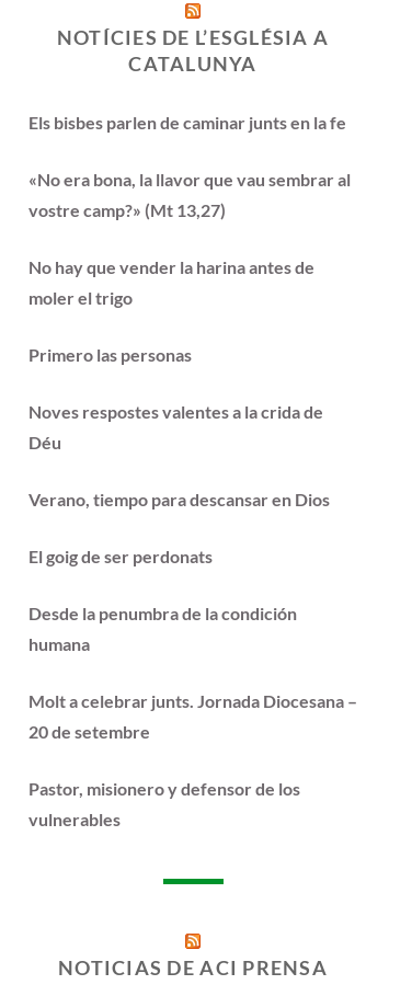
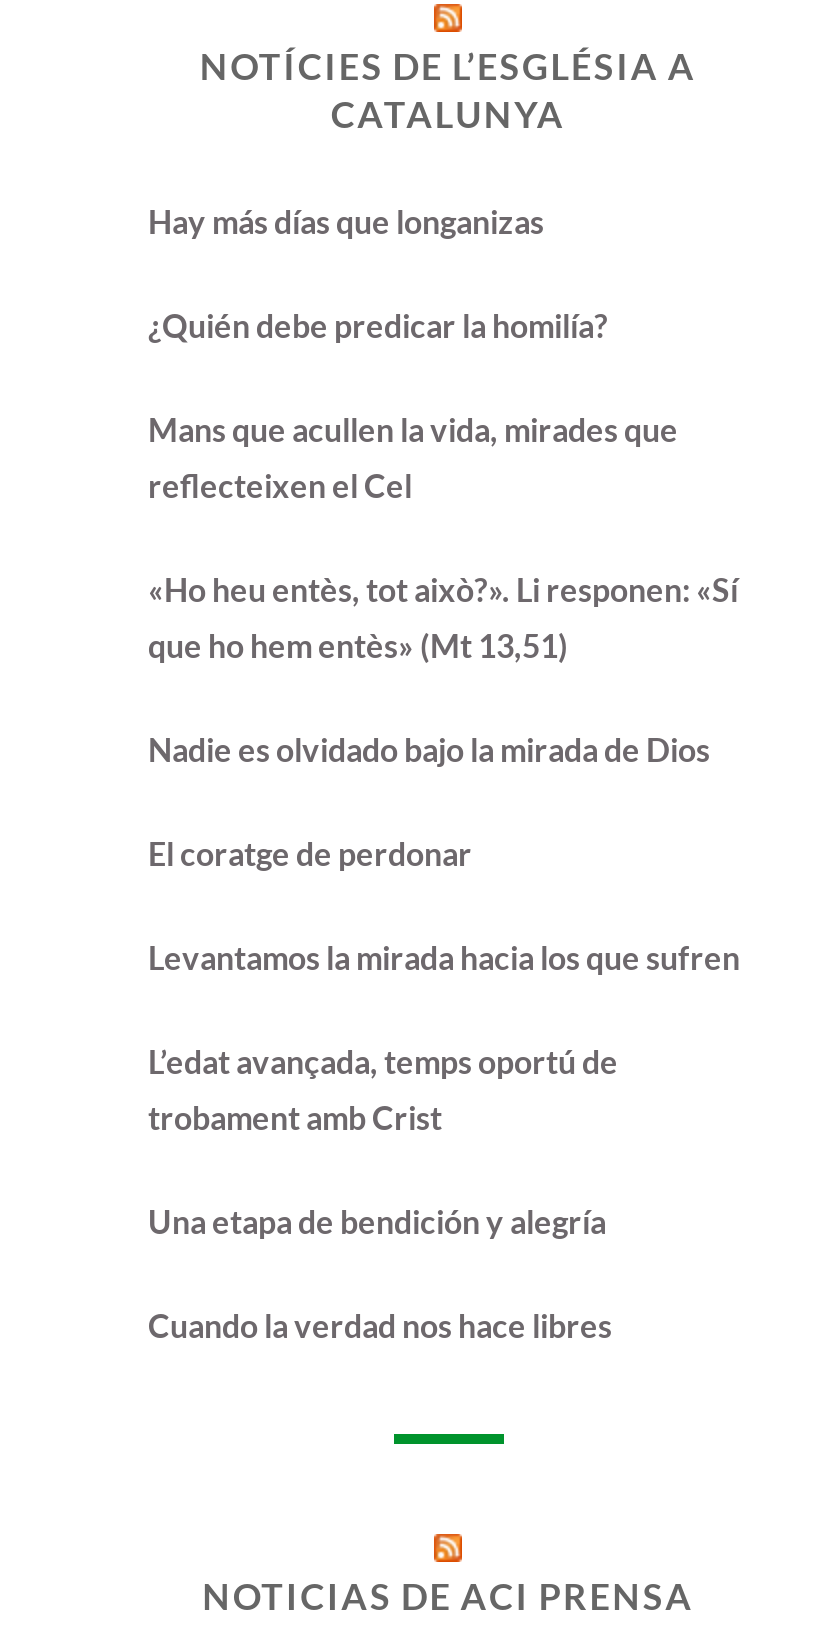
[28,111,357,829] Els bisbes parlen de caminar junts en la fe | «No era bona, la llavor que vau sembrar al | vostre camp?» (Mt 13,27) | No hay que vender la harina antes de | moler el trigo | Primero las personas | Noves respostes valentes a la crida de | Déu | Verano, tiempo para descansar en Dios | El goig de ser perdonats | Desde la penumbra de la condición | humana | Molt a celebrar junts. Jornada Diocesana – | 20 de setembre | Pastor, misionero y defensor de los | vulnerables -> [148,201,740,1343] Hay más días que longanizas | ¿Quién debe predicar la homilía? | Mans que acullen la vida, mirades que | reflecteixen el Cel | «Ho heu entès, tot això?». Li responen: «Sí | que ho hem entès» (Mt 13,51) | Nadie es olvidado bajo la mirada de Dios | El coratge de perdonar | Levantamos la mirada hacia los que sufren | L’edat avançada, temps oportú de | trobament amb Crist | Una etapa de bendición y alegría | Cuando la verdad nos hace libres

